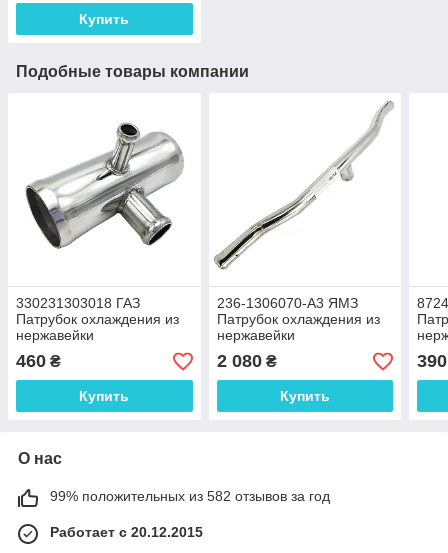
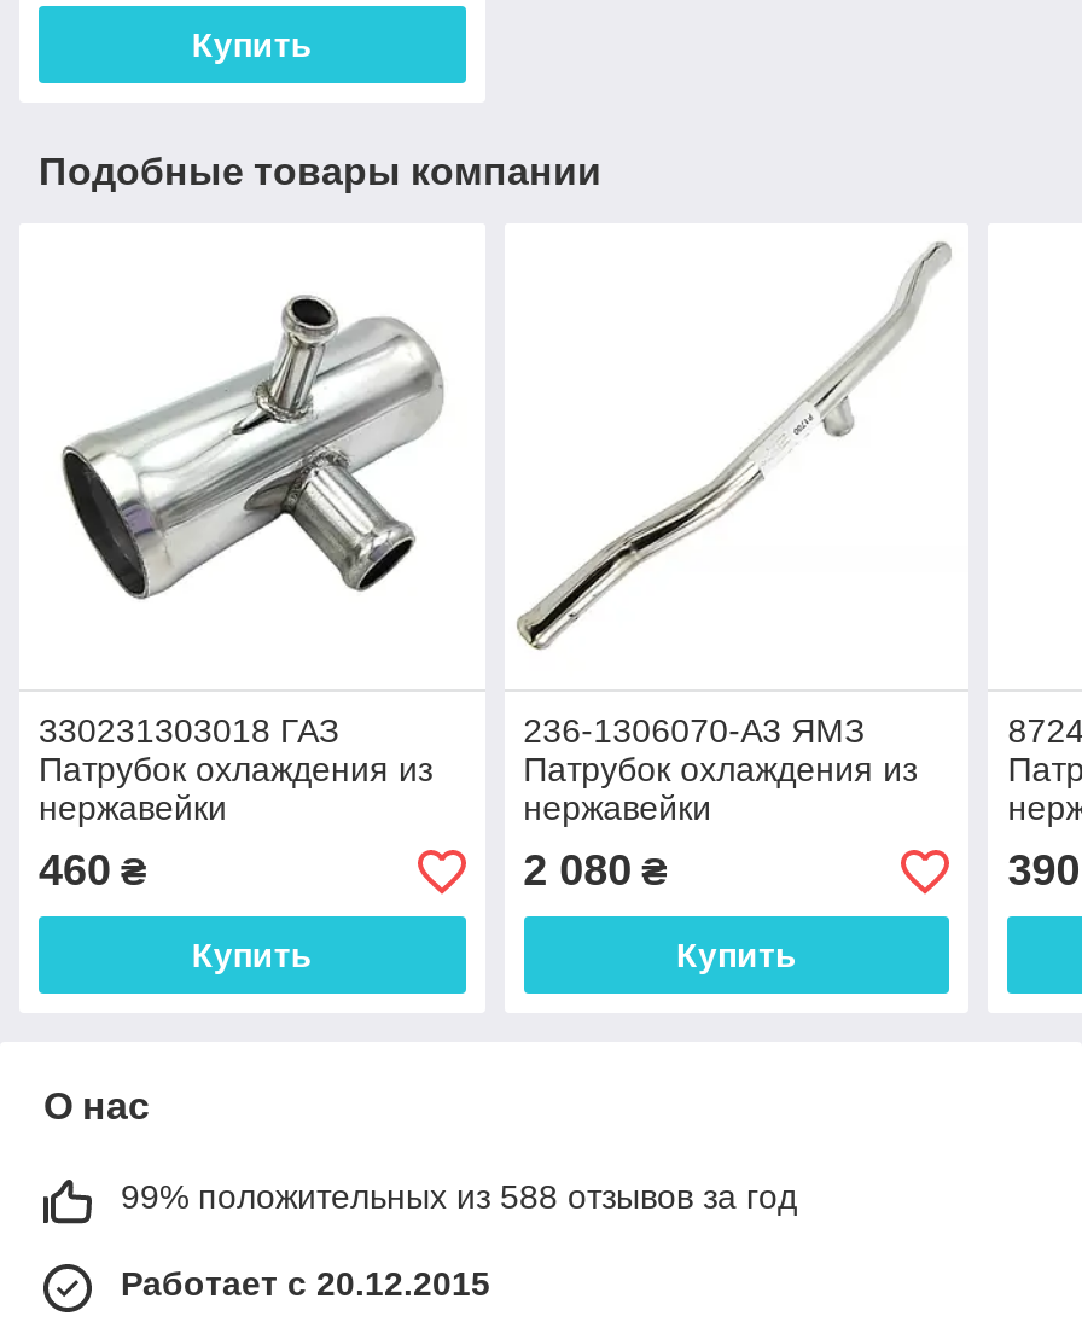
[50,488,330,504] 99% положительных из 582 отзывов за год -> [121,1177,797,1216] 99% положительных из 588 отзывов за год

